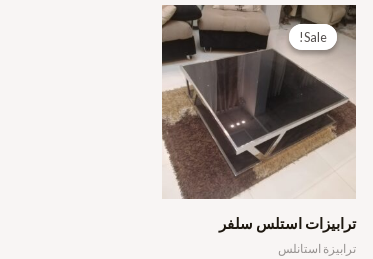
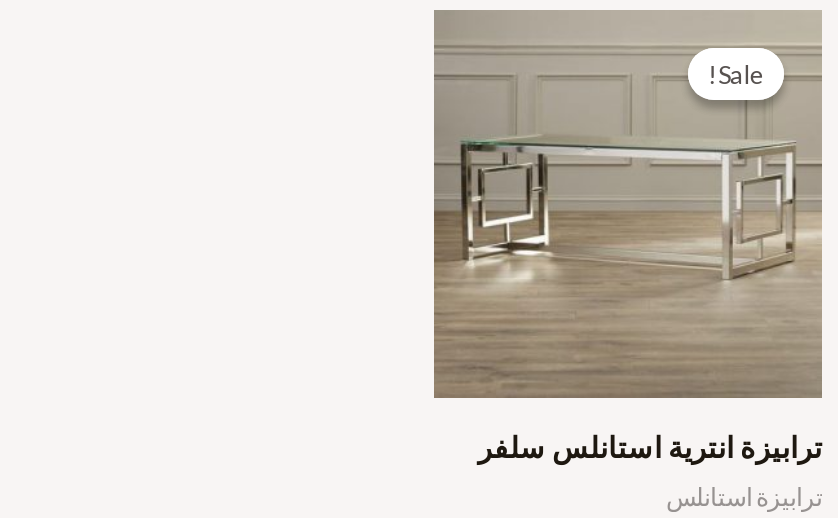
[162,5,356,232] [image] | ترابيزات استلس سلفر -> [432,10,822,465] [image] | ترابيزة انترية استانلس سلفر

